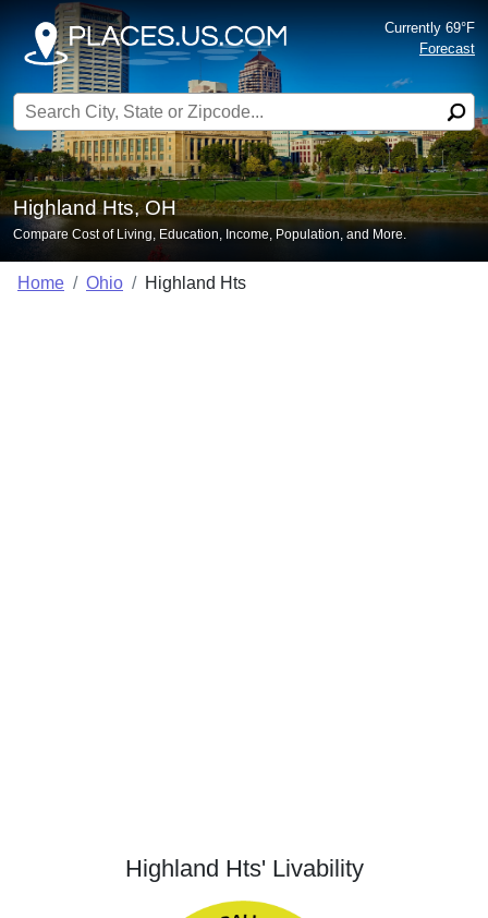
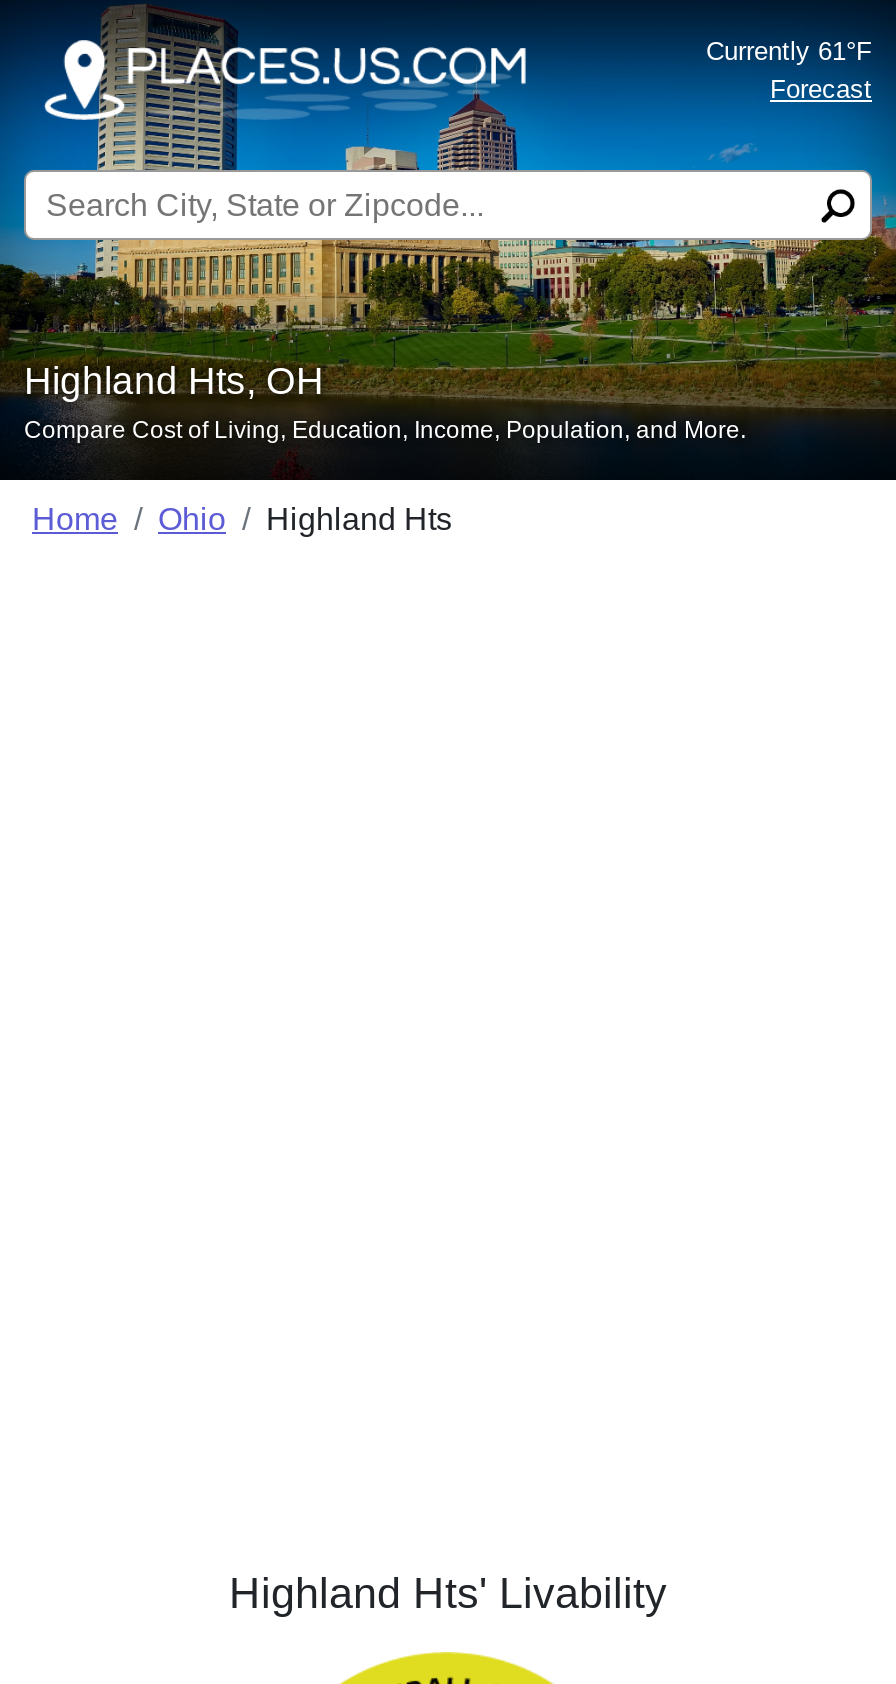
[385,20,475,36] Currently 69°F -> [706,36,872,66] Currently 61°F

